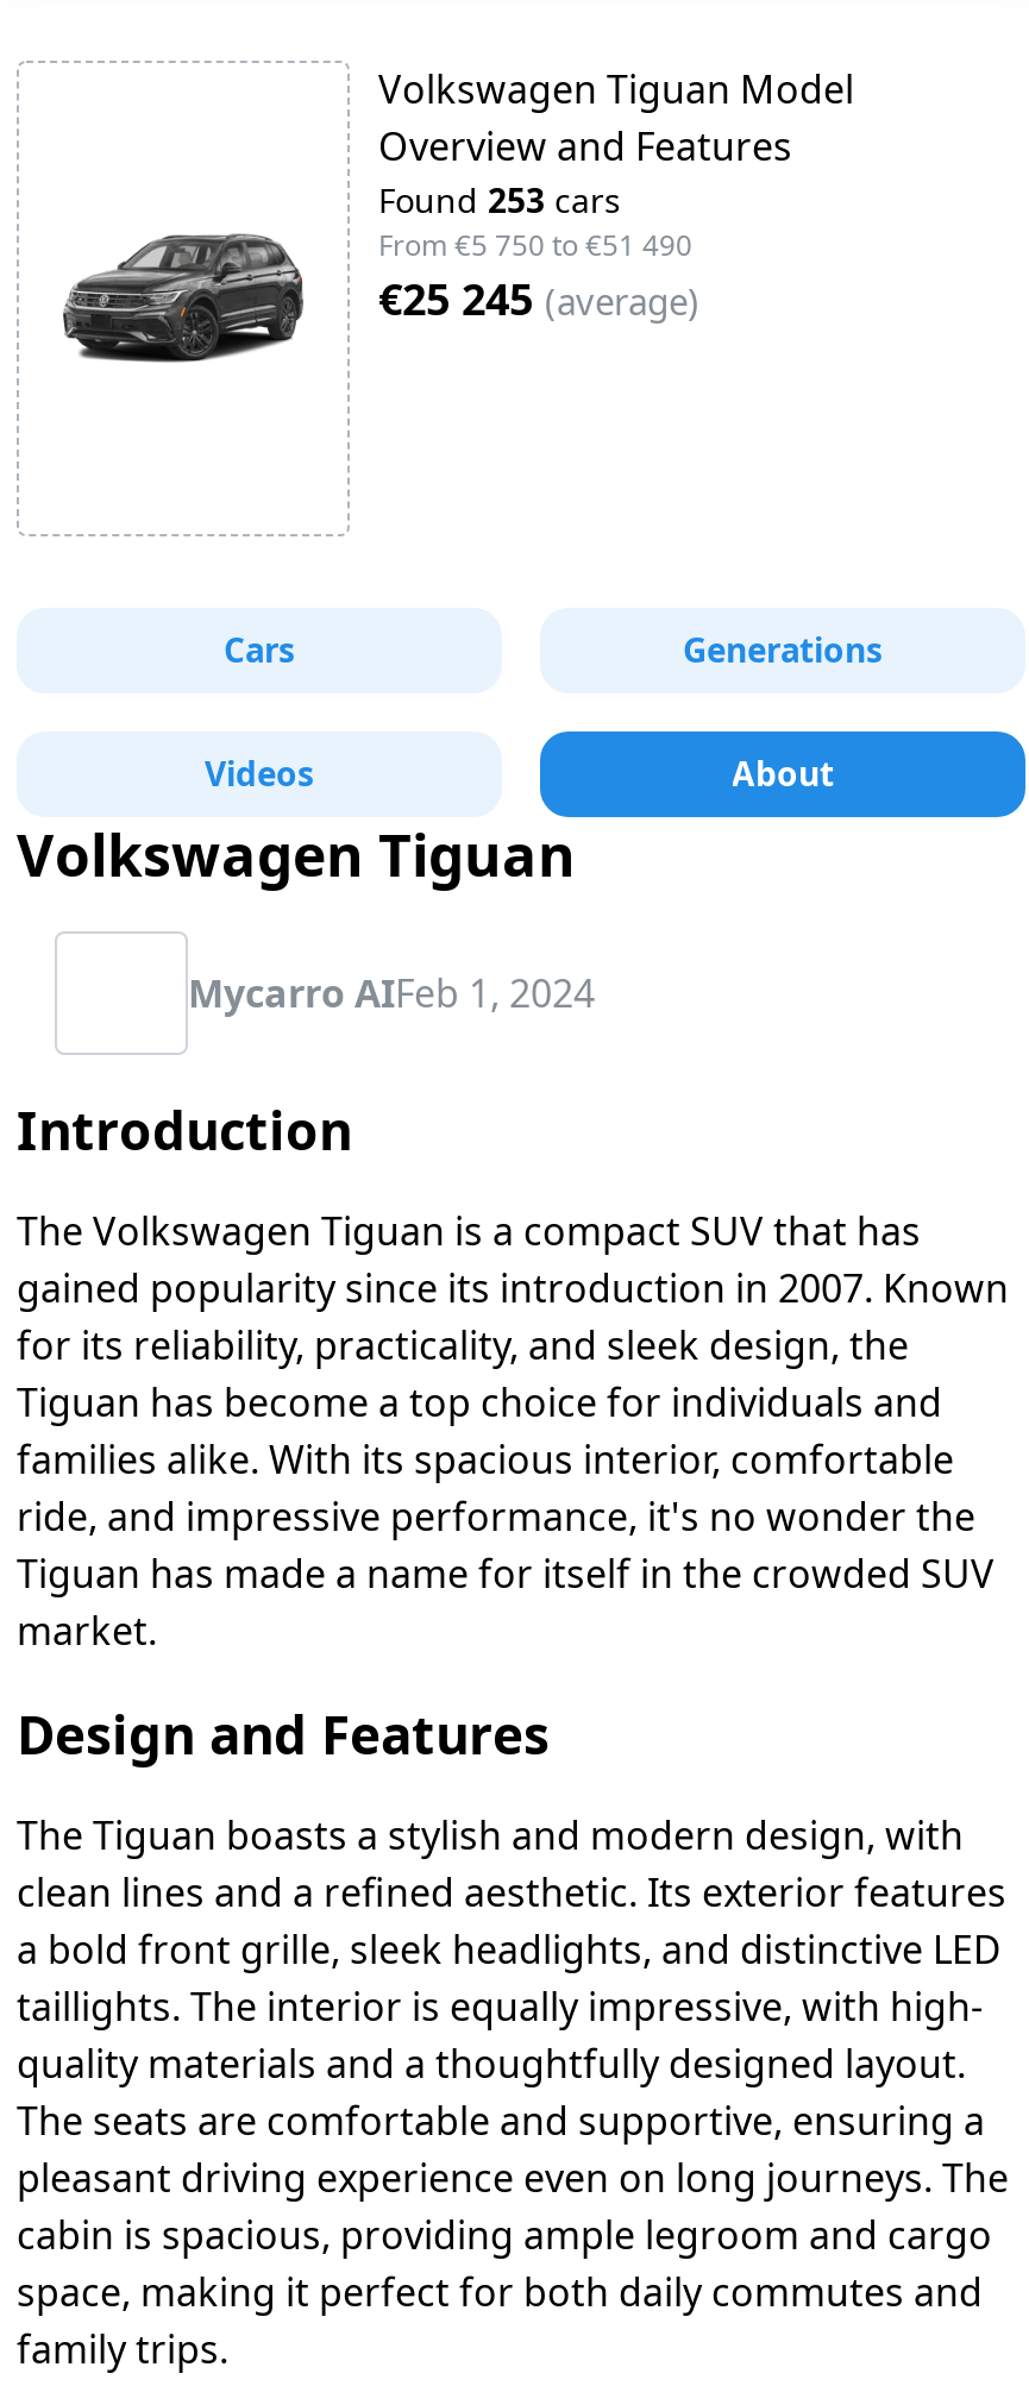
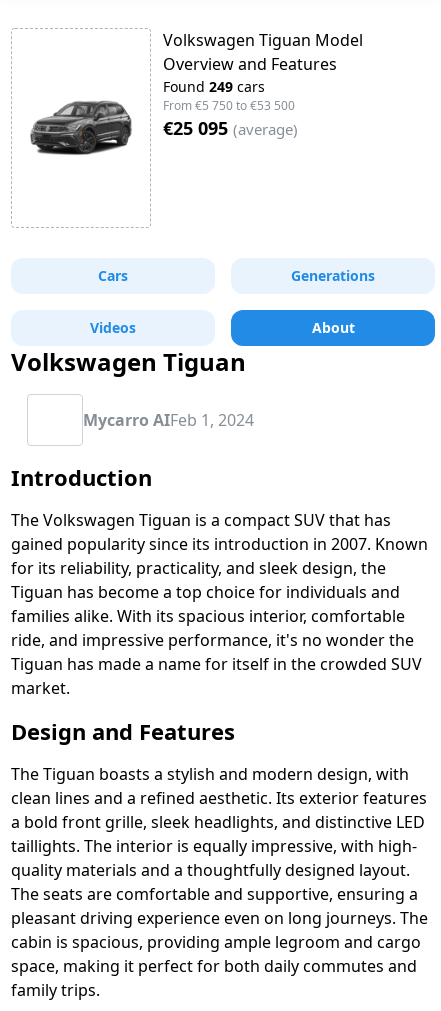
[378,177,621,222] Found 253 cars -> [163,77,265,96] Found 249 cars
[378,225,692,265] From €5 750 to €51 490 -> [163,97,295,114] From €5 750 to €53 500
[378,270,699,327] €25 245 (average) -> [163,116,298,140] €25 095 (average)

